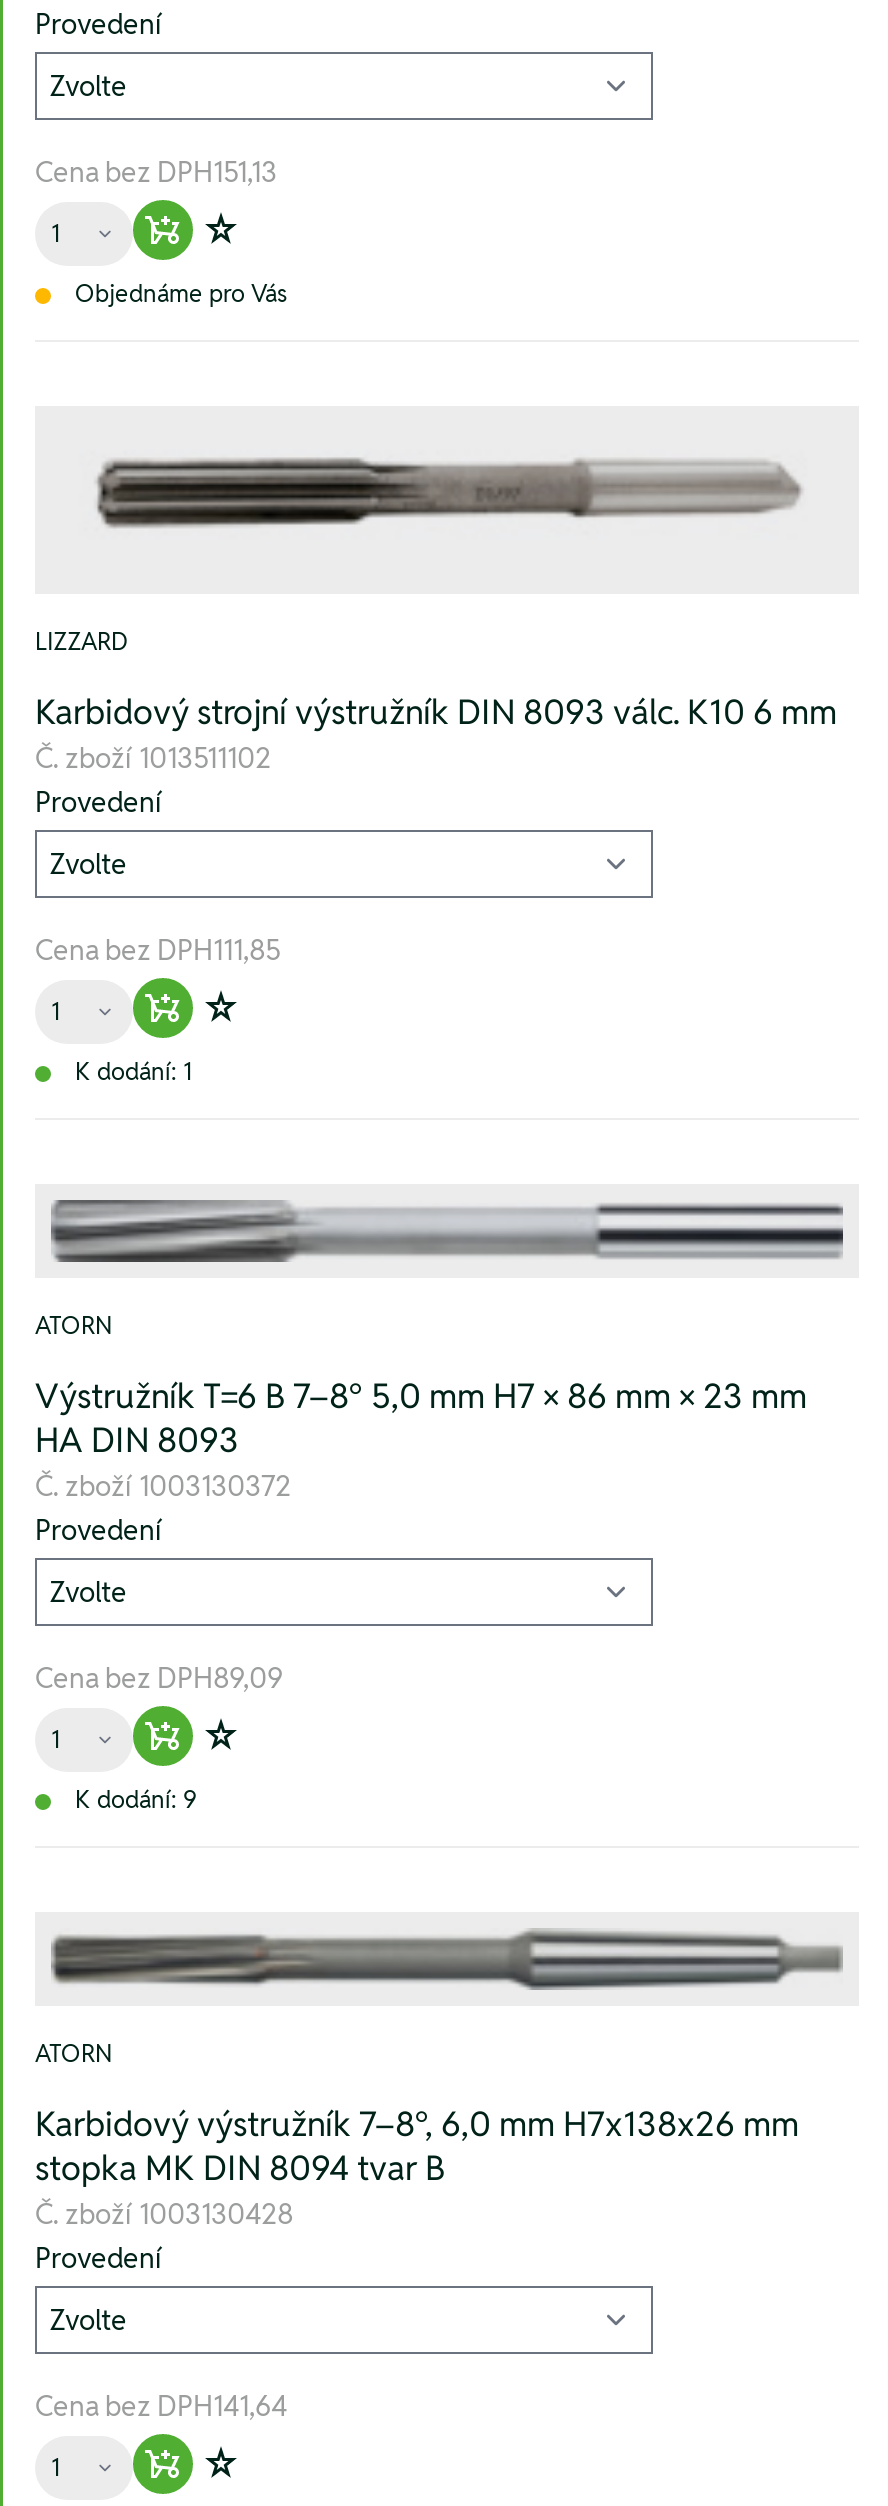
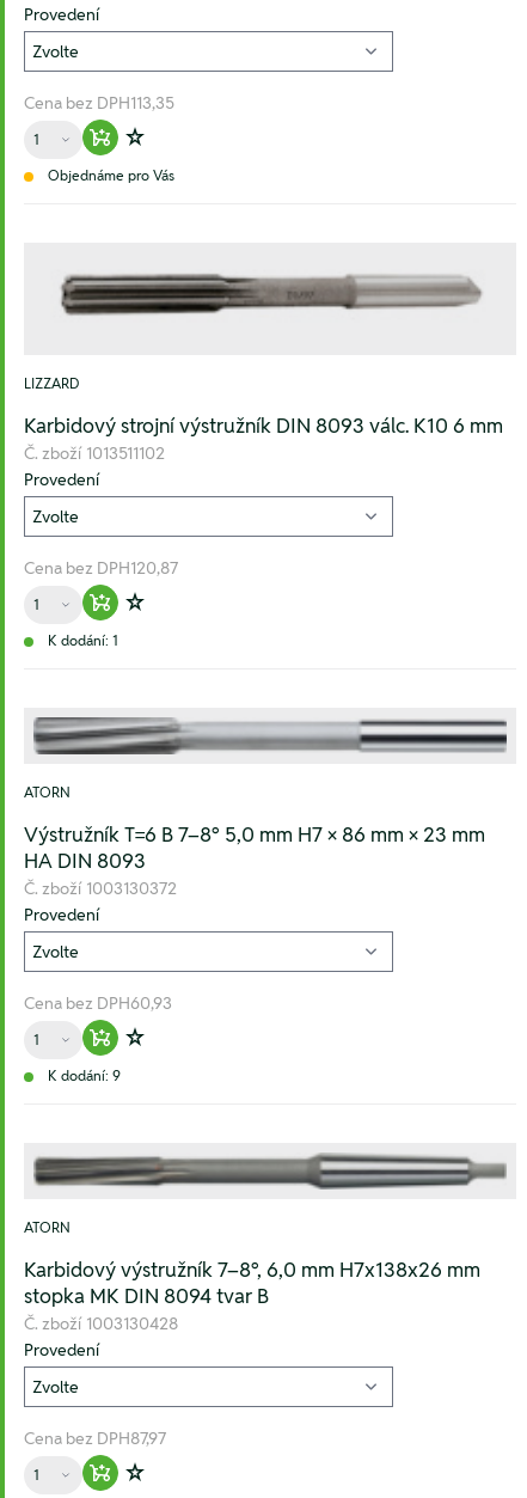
[35,154,277,190] Cena bez DPH151,13 -> [24,92,174,114] Cena bez DPH113,35
[35,932,281,968] Cena bez DPH111,85 -> [24,557,178,579] Cena bez DPH120,87
[35,1660,283,1696] Cena bez DPH89,09 -> [24,992,172,1014] Cena bez DPH60,93
[35,2388,287,2424] Cena bez DPH141,64 -> [24,1427,166,1449] Cena bez DPH87,97

